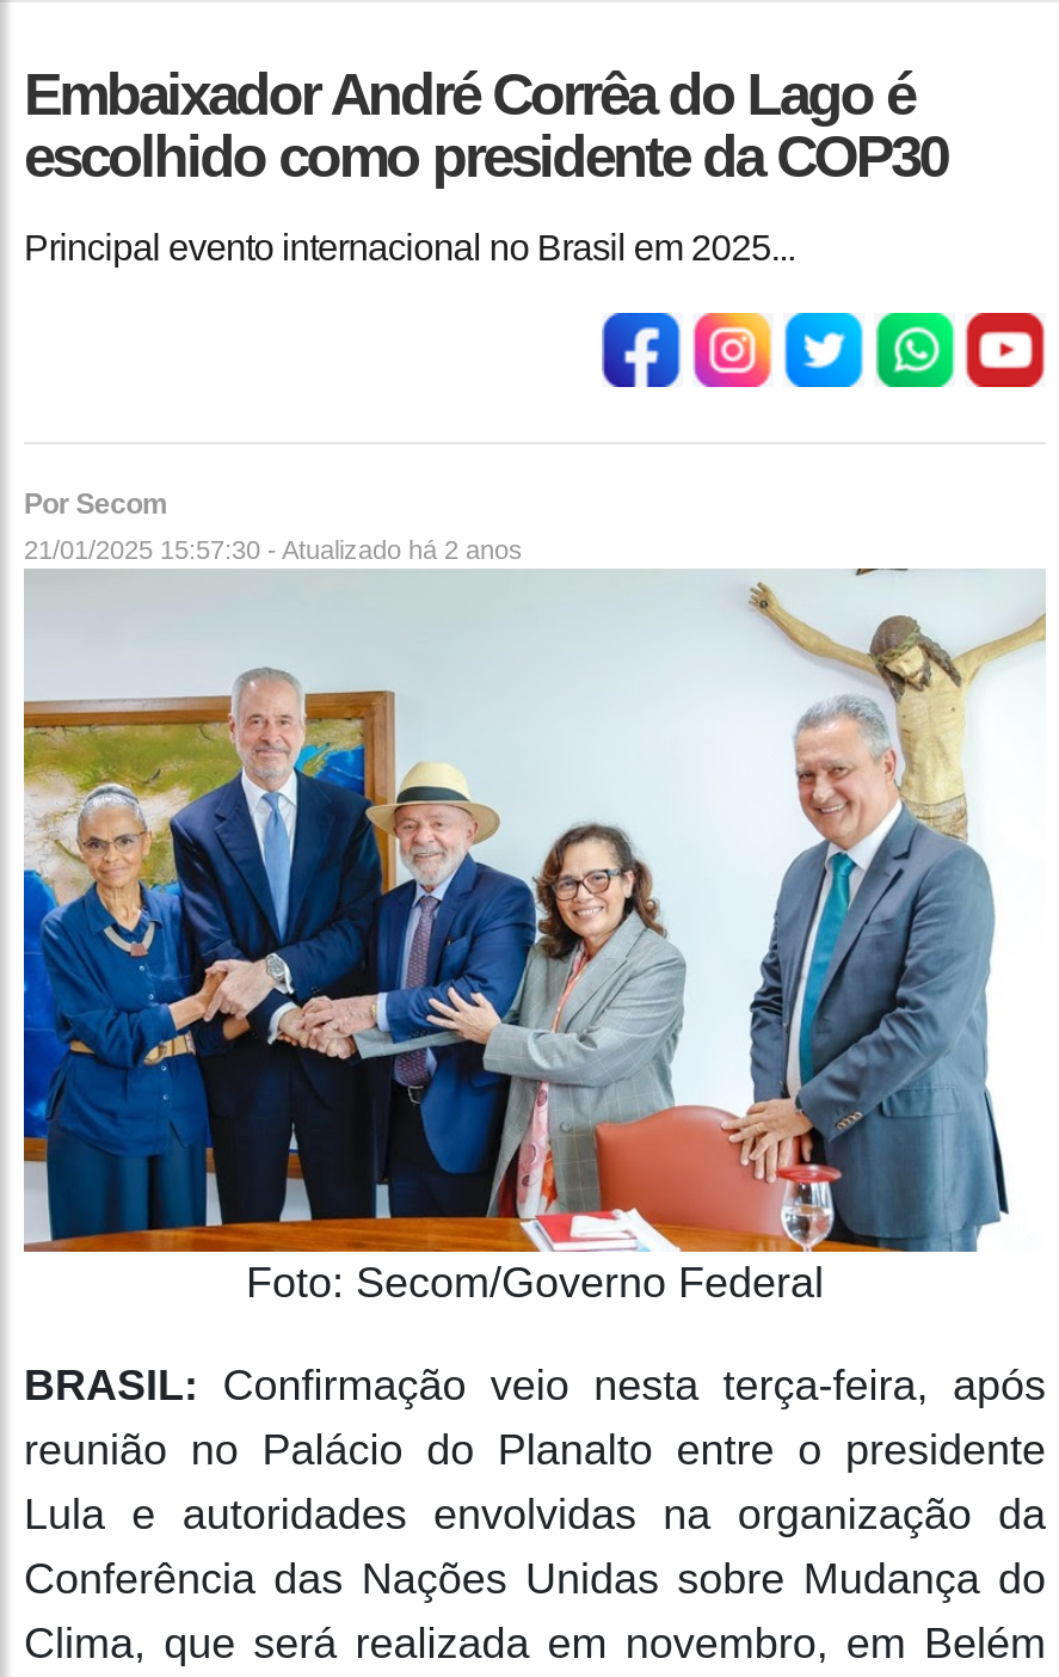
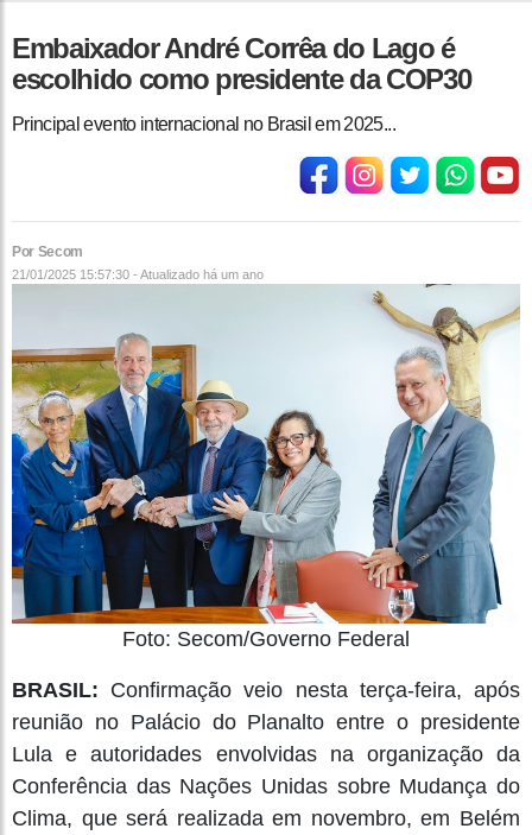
[24,536,523,564] 21/01/2025 15:57:30 - Atualizado há 2 anos -> [12,267,264,282] 21/01/2025 15:57:30 - Atualizado há um ano

